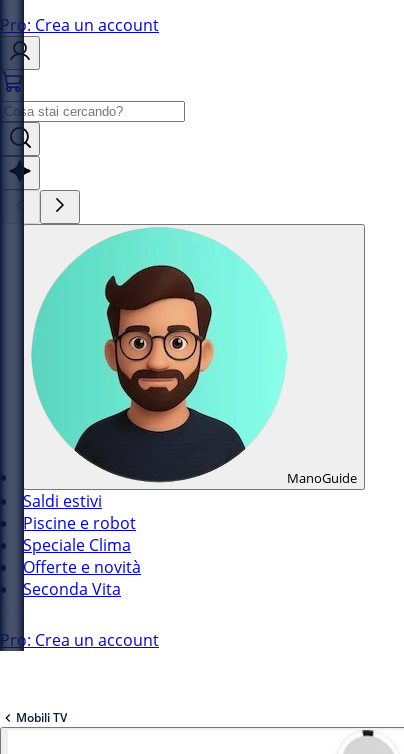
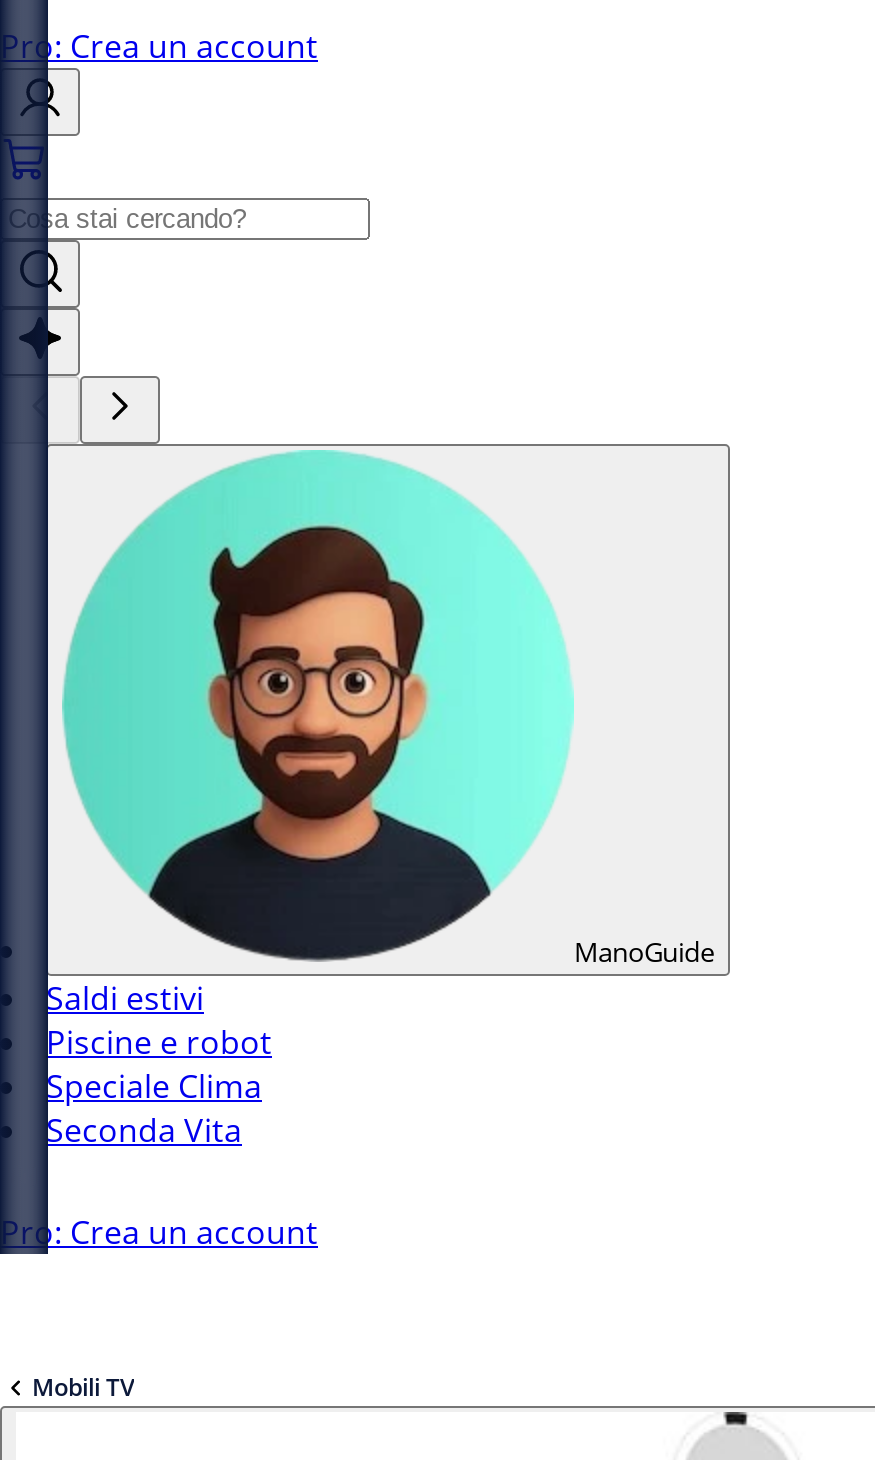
[23,556,141,578] Offerte e novità -> none

